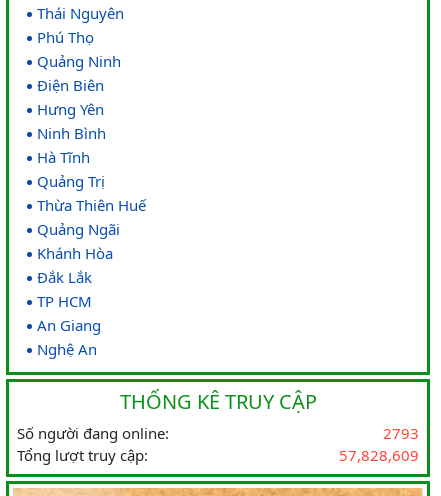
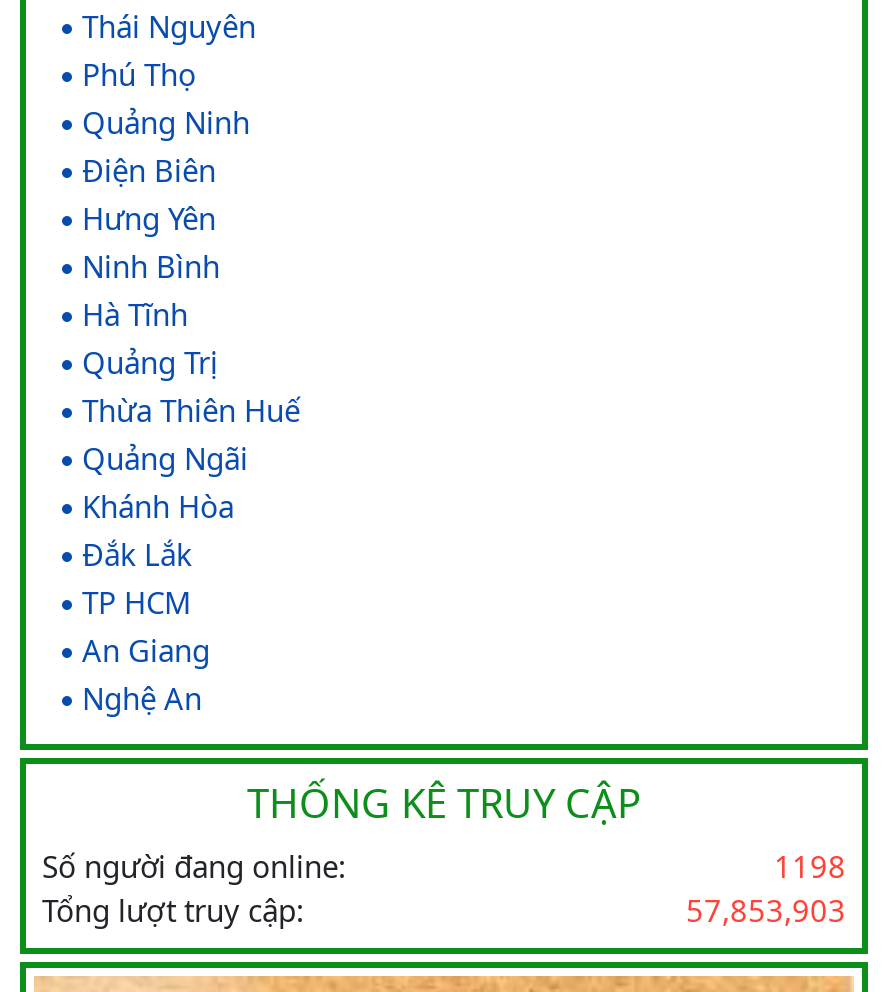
[383,423,419,443] 2793 -> [774,846,846,886] 1198
[339,445,419,465] 57,828,609 -> [686,890,846,930] 57,853,903

